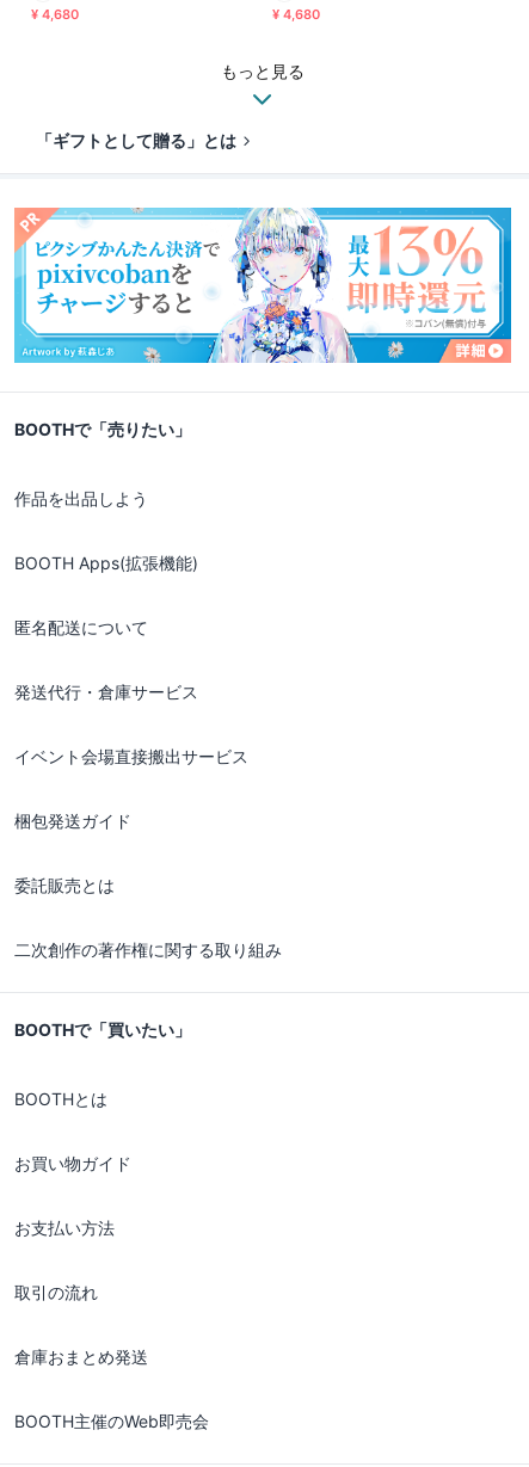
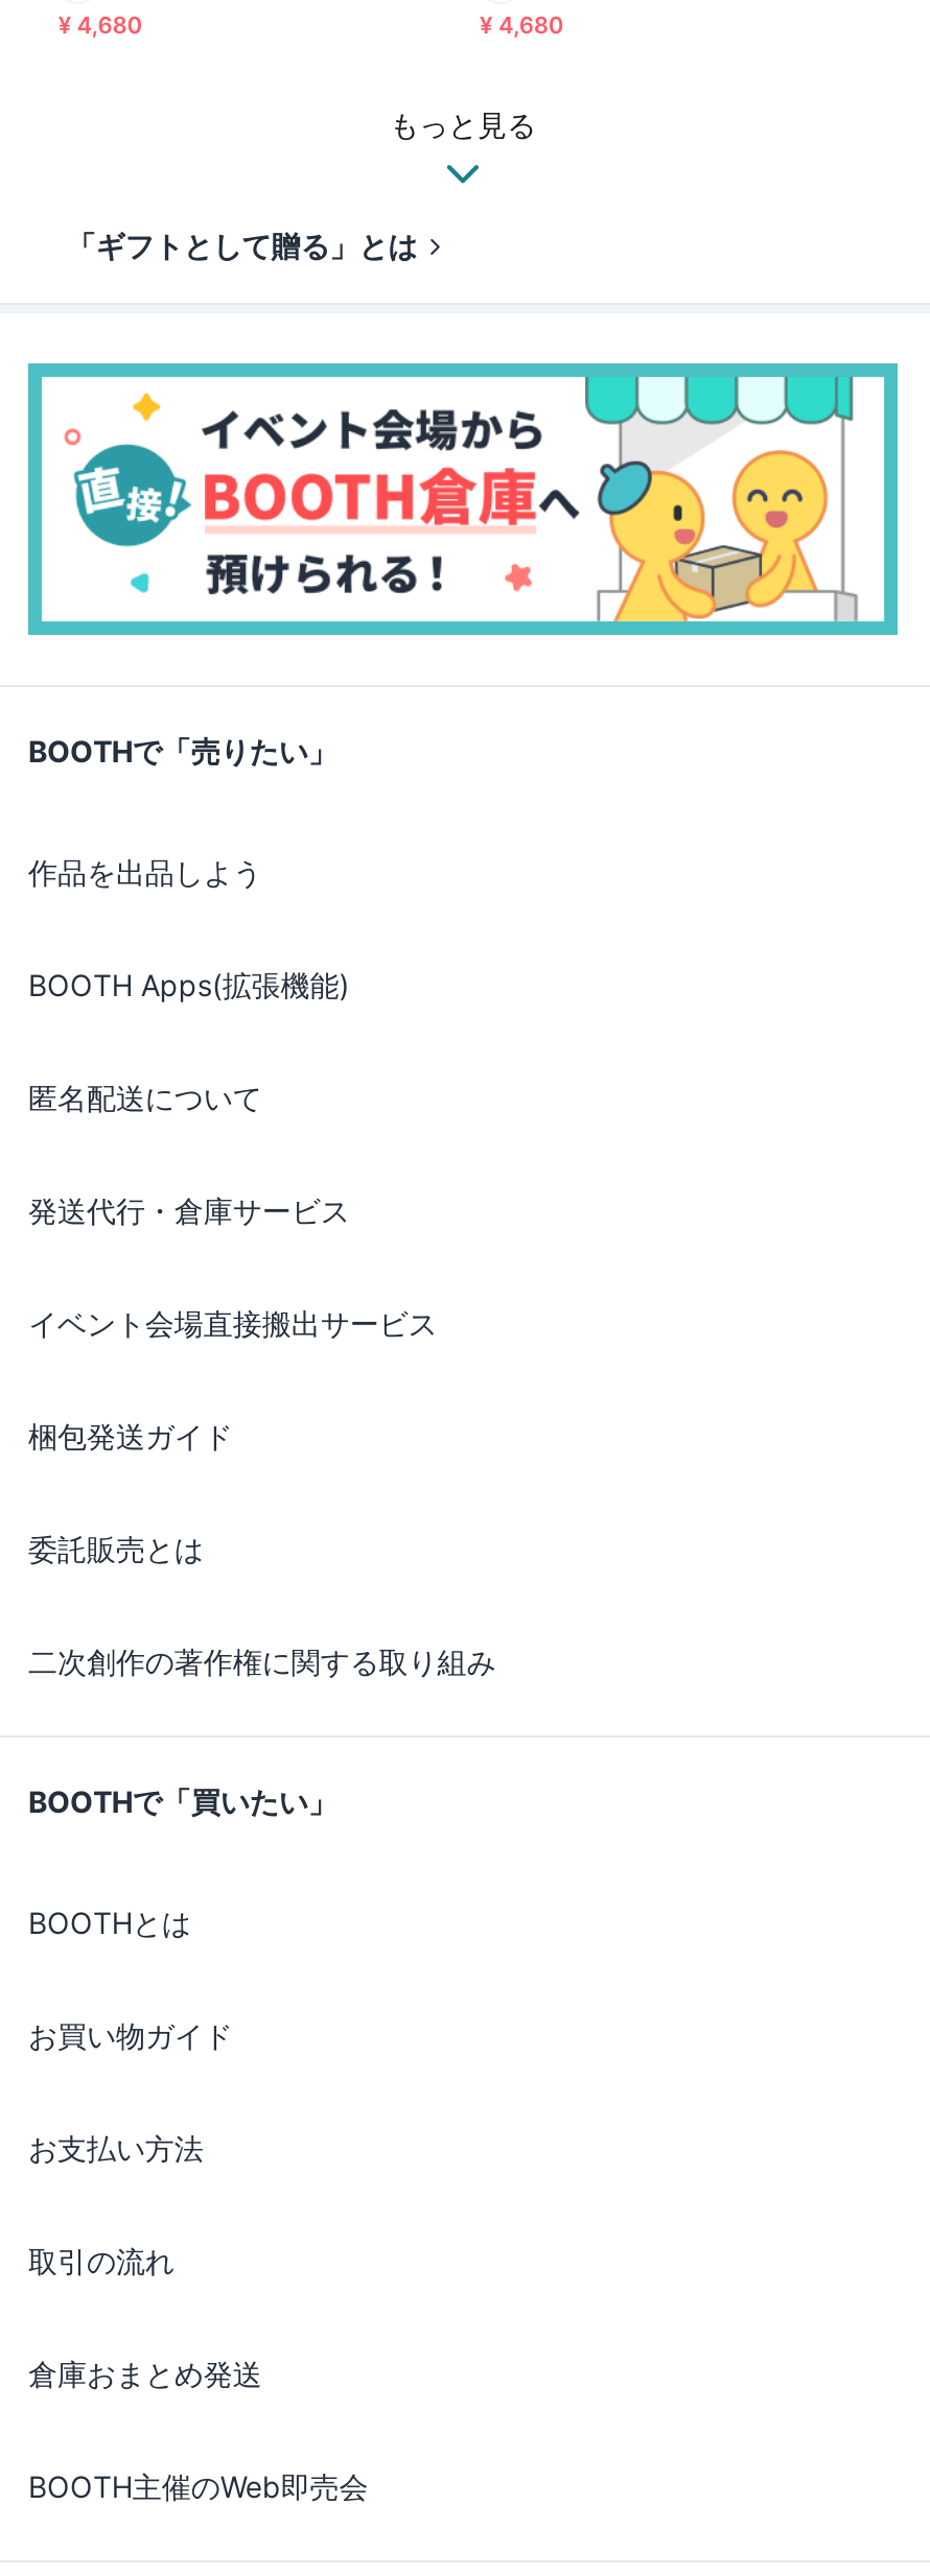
[13,207,512,364] [image] -> [26,361,900,637] [image]

